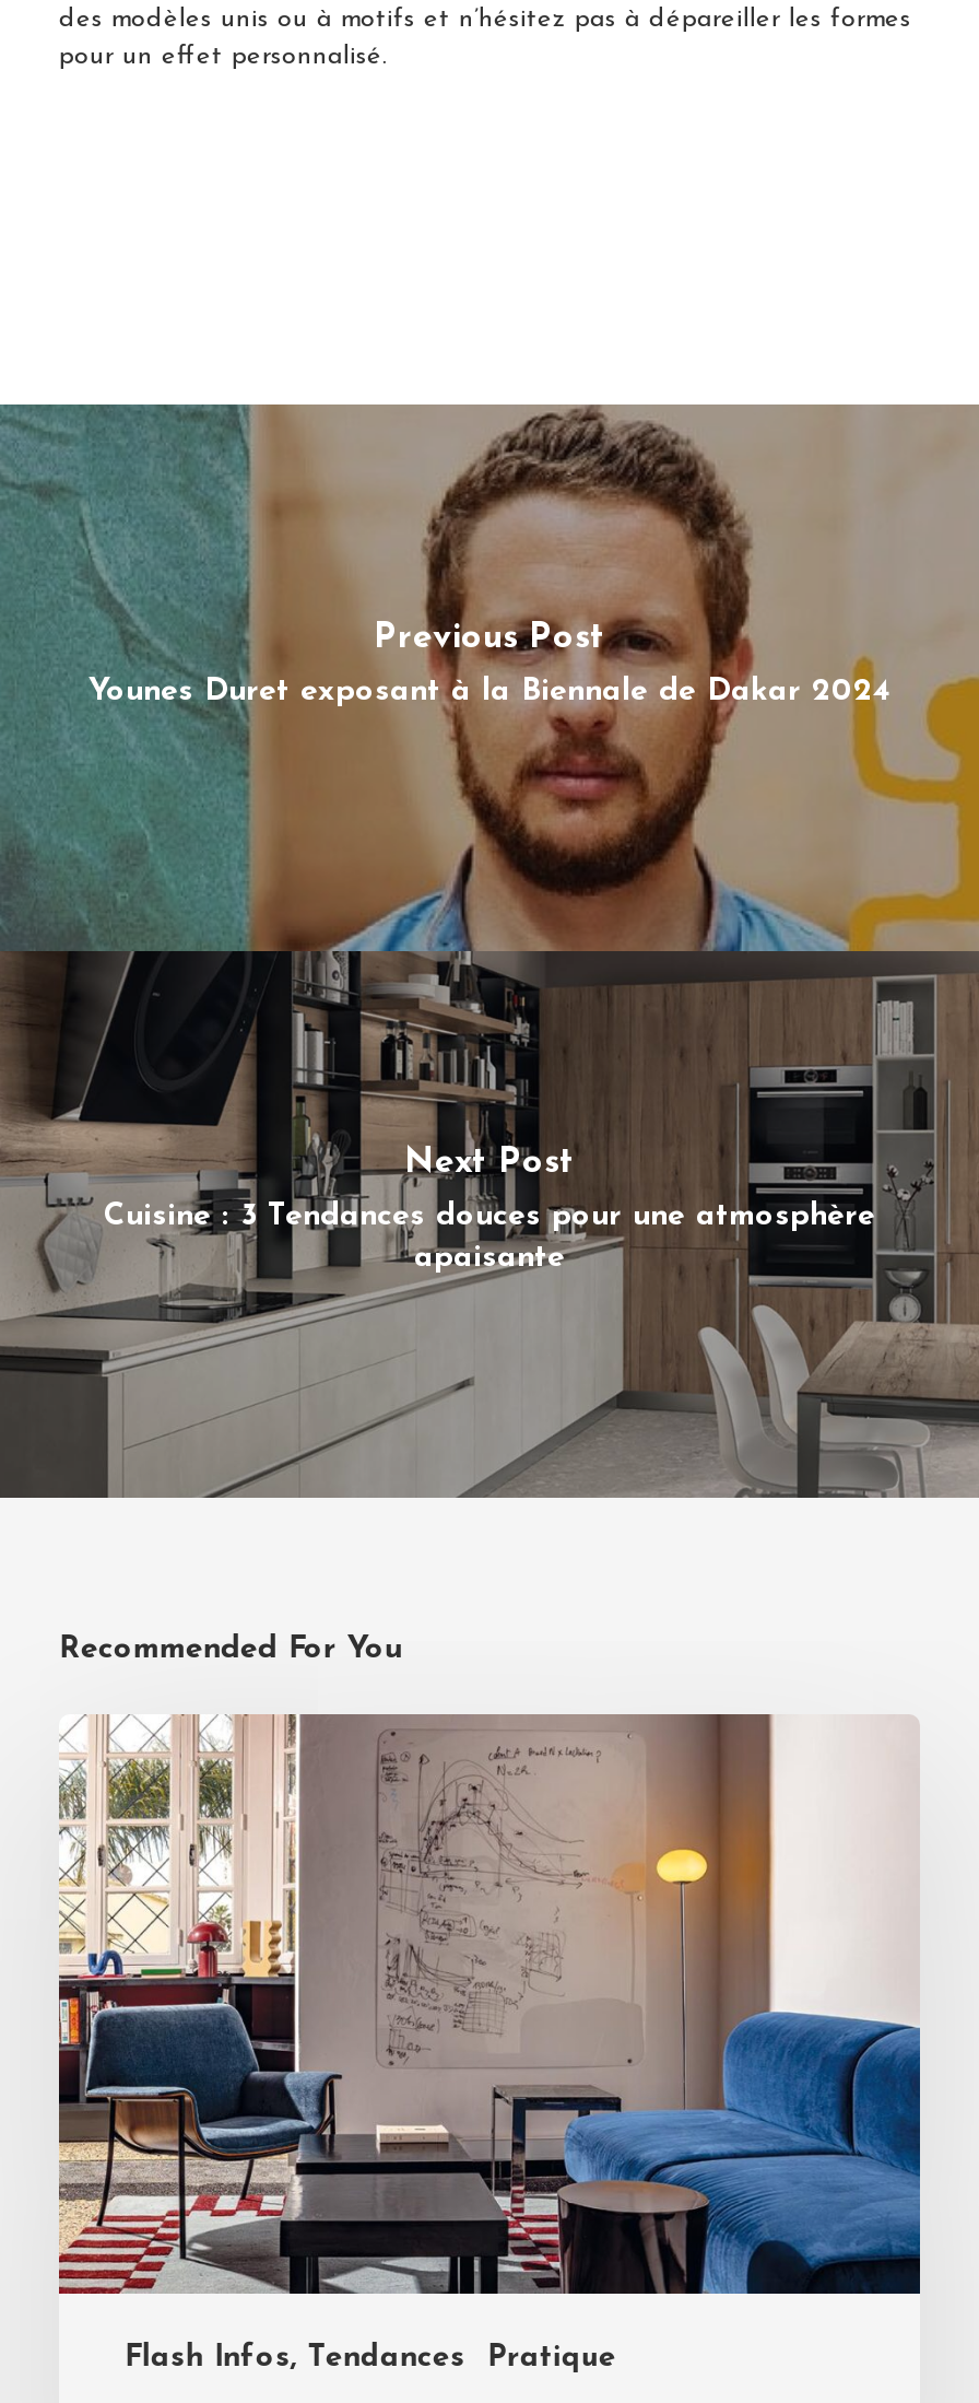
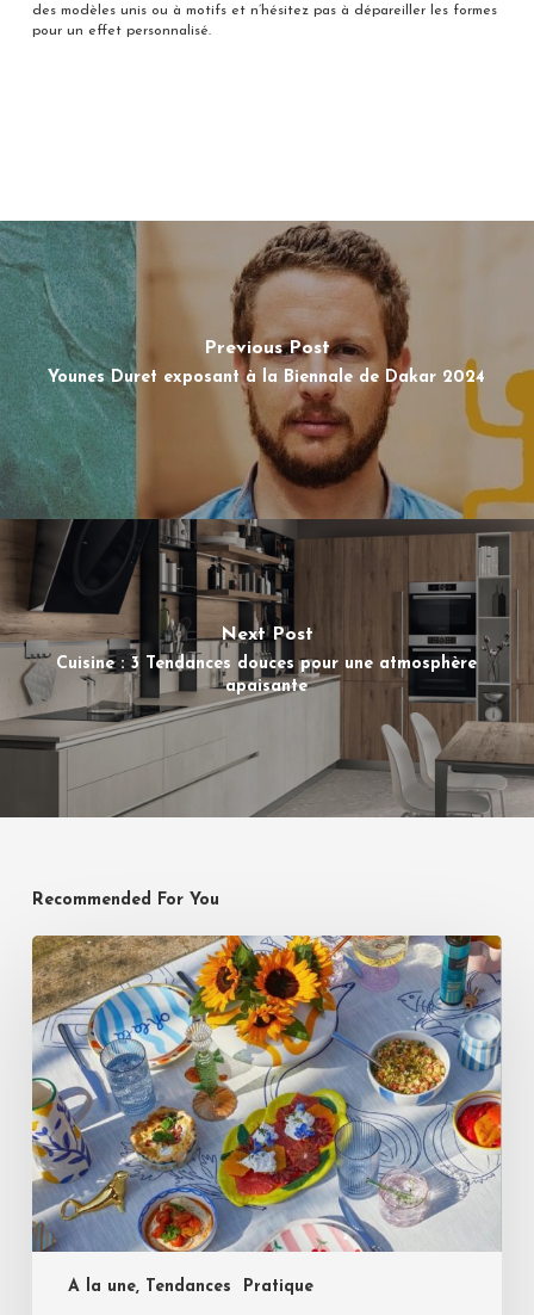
[57,1714,922,2375] [image] | Flash Infos, Tendances -> [31,934,503,1296] [image] | A la une, Tendances

